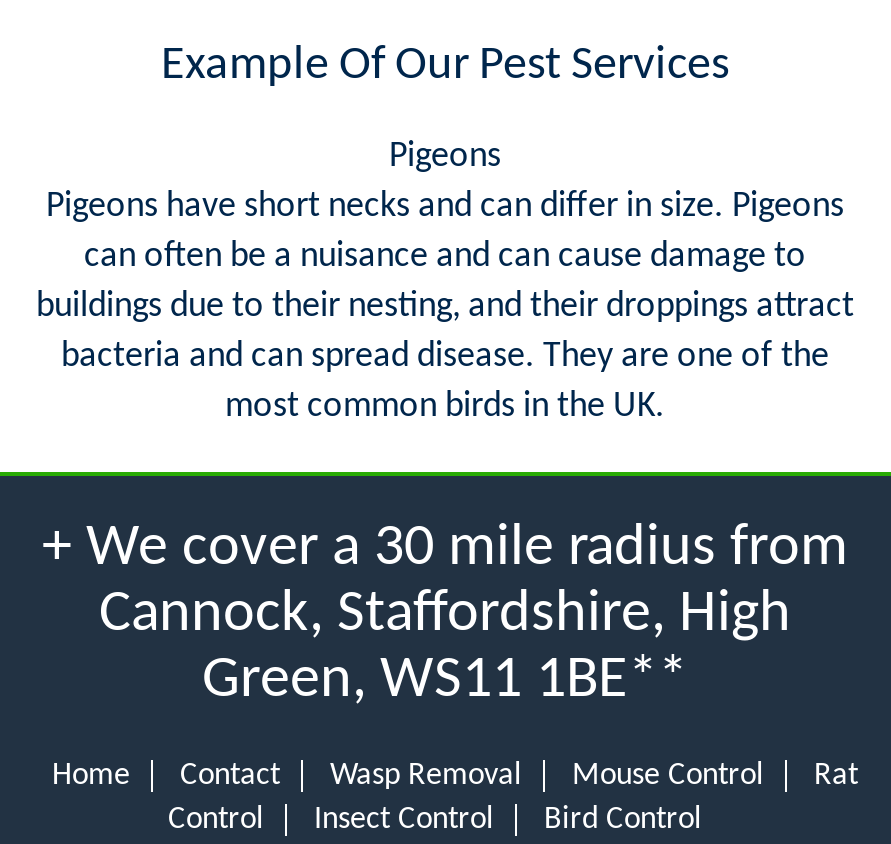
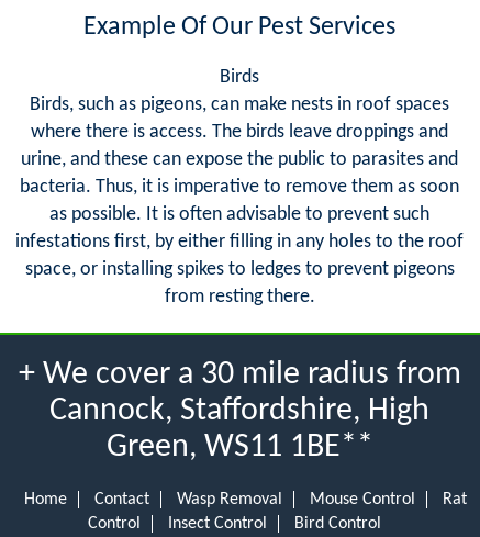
[36,137,854,425] Pigeons | Pigeons have short necks and can differ in size. Pigeons | can often be a nuisance and can cause damage to | buildings due to their nesting, and their droppings attract | bacteria and can spread disease. They are one of the | most common birds in the UK. -> [15,66,464,307] Birds | Birds, such as pigeons, can make nests in roof spaces | where there is access. The birds leave droppings and | urine, and these can expose the public to parasites and | bacteria. Thus, it is imperative to remove them as soon | as possible. It is often advisable to prevent such | infestations first, by either filling in any holes to the roof | space, or installing spikes to ledges to prevent pigeons | from resting there.

